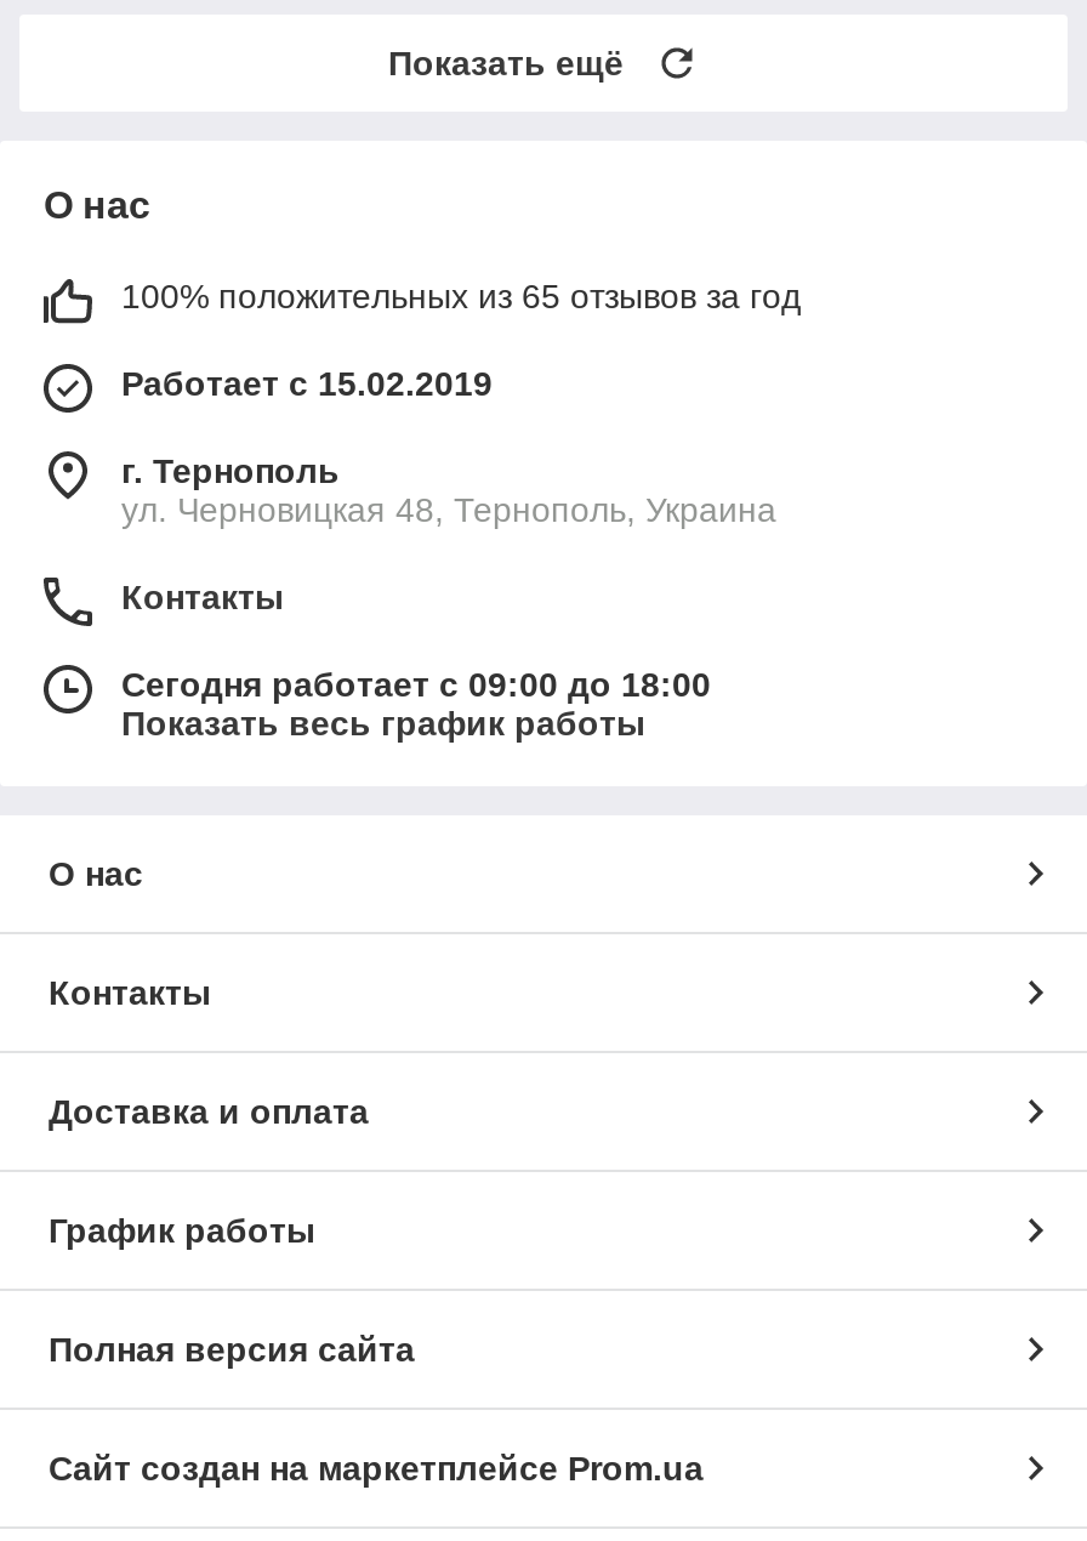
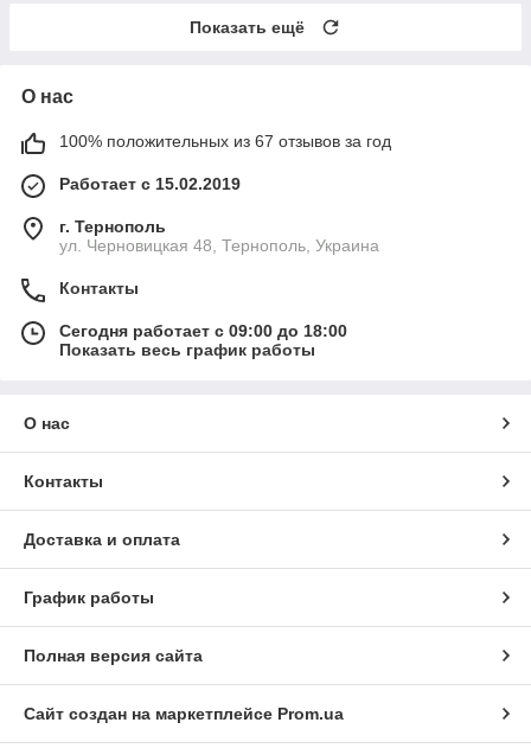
[121,276,801,315] 100% положительных из 65 отзывов за год -> [59,131,391,150] 100% положительных из 67 отзывов за год

